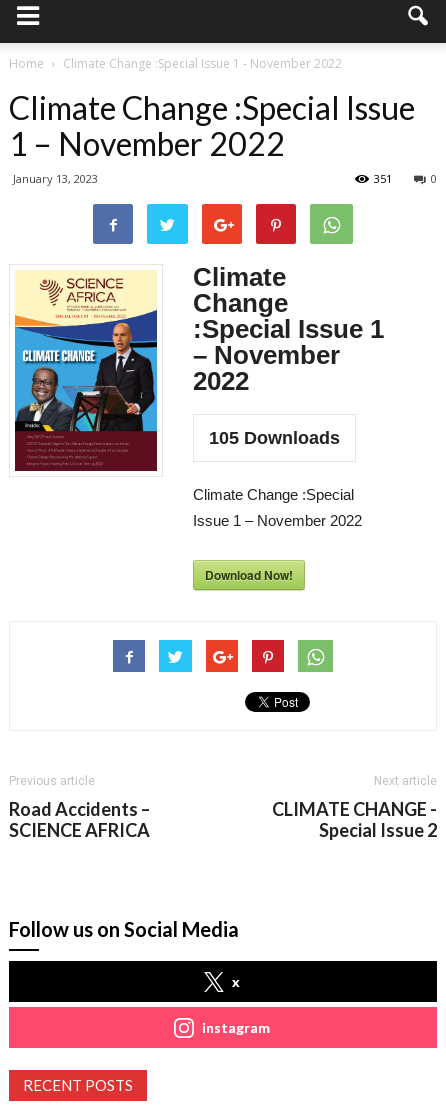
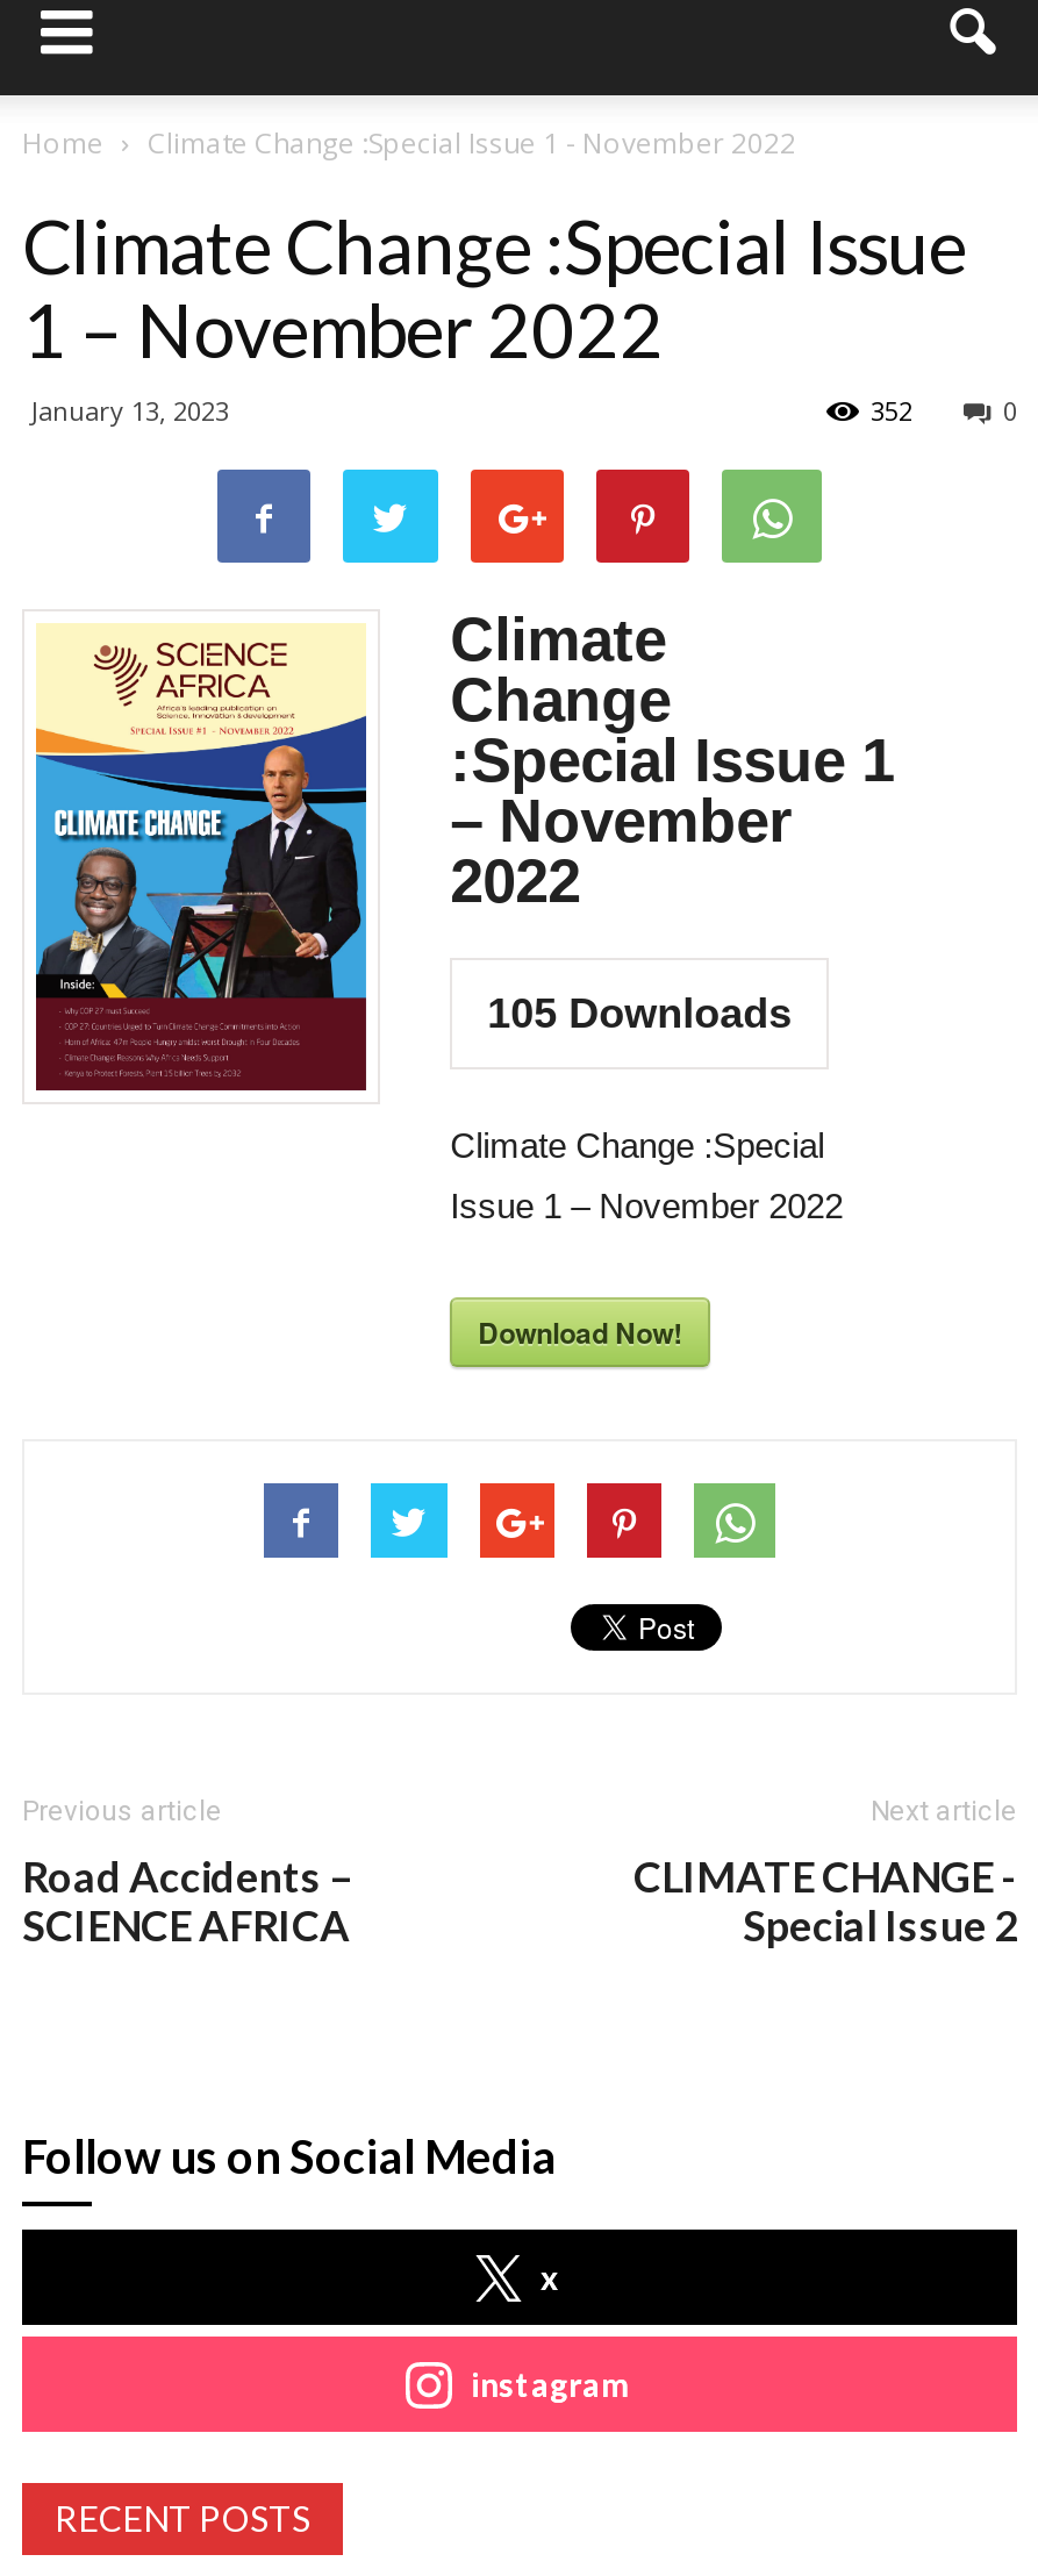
[374,171,392,186] 351 -> [871,393,912,428] 352

